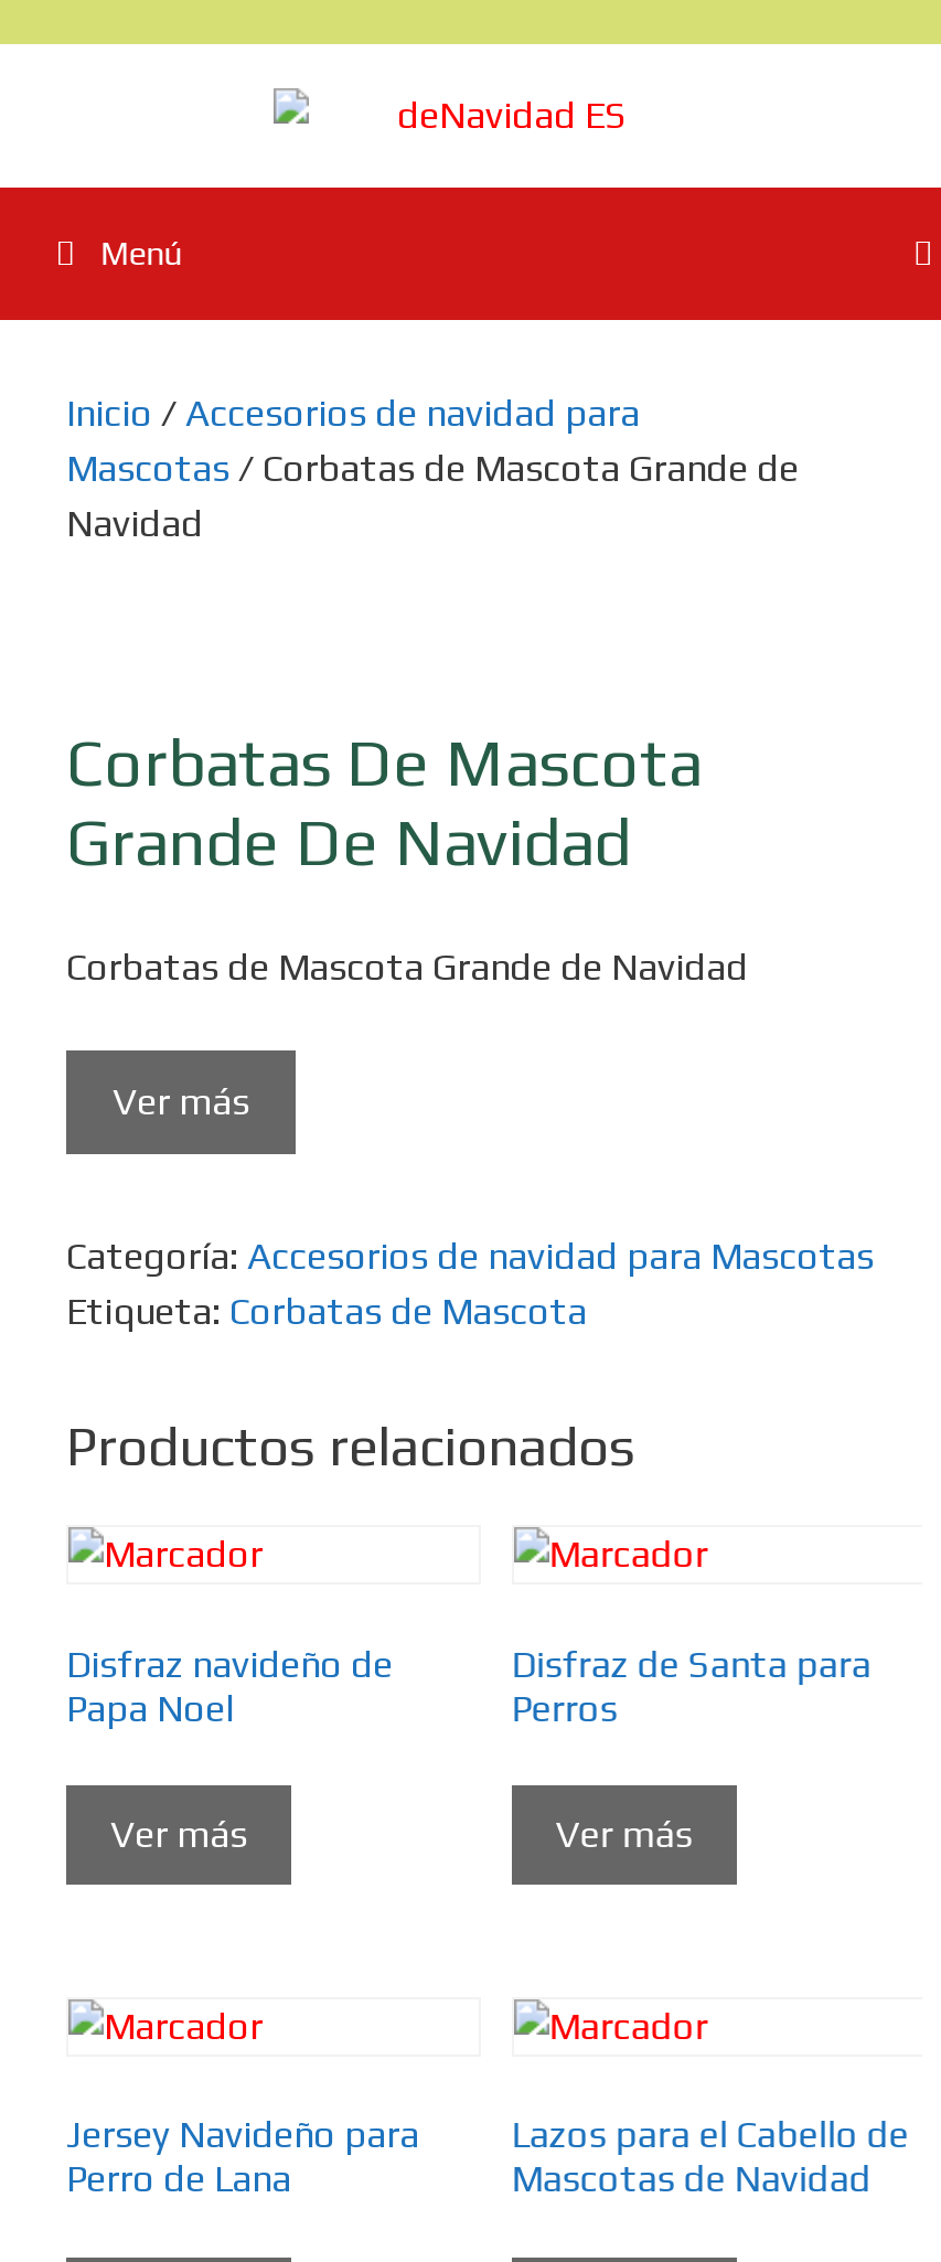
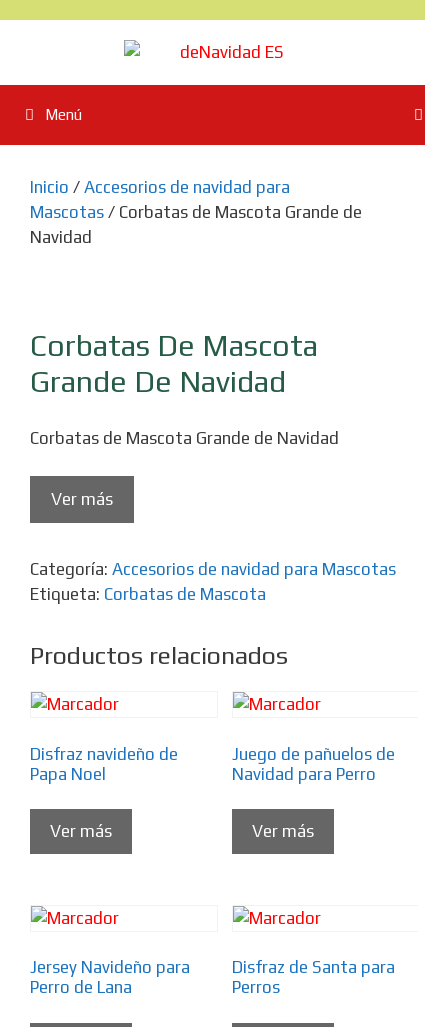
moved [511,1641,871,1729] -> [232,957,395,997]: Disfraz de Santa para | Perros
none -> [232,743,395,783] Juego de pañuelos de | Navidad para Perro
[511,2113,909,2201] Lazos para el Cabello de | Mascotas de Navidad -> none

